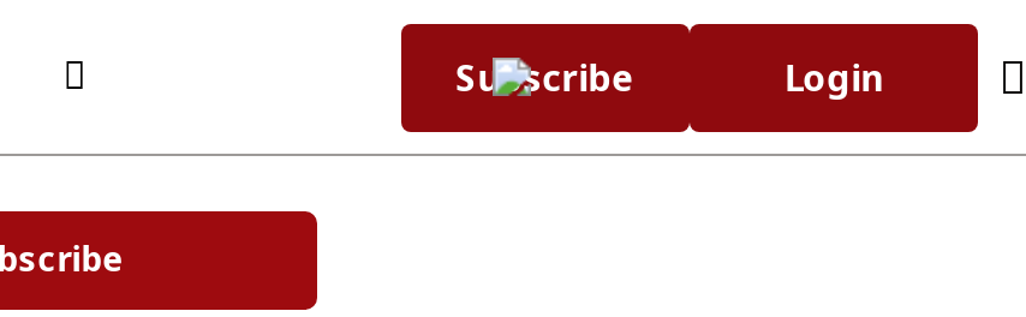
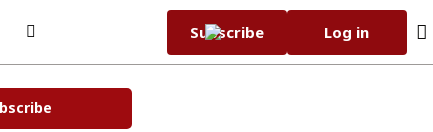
[784,53,883,101] Login -> [324,22,369,42] Log in

